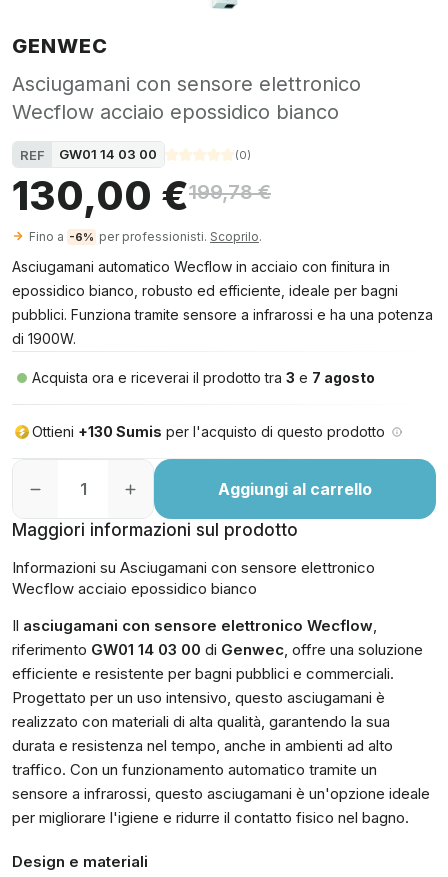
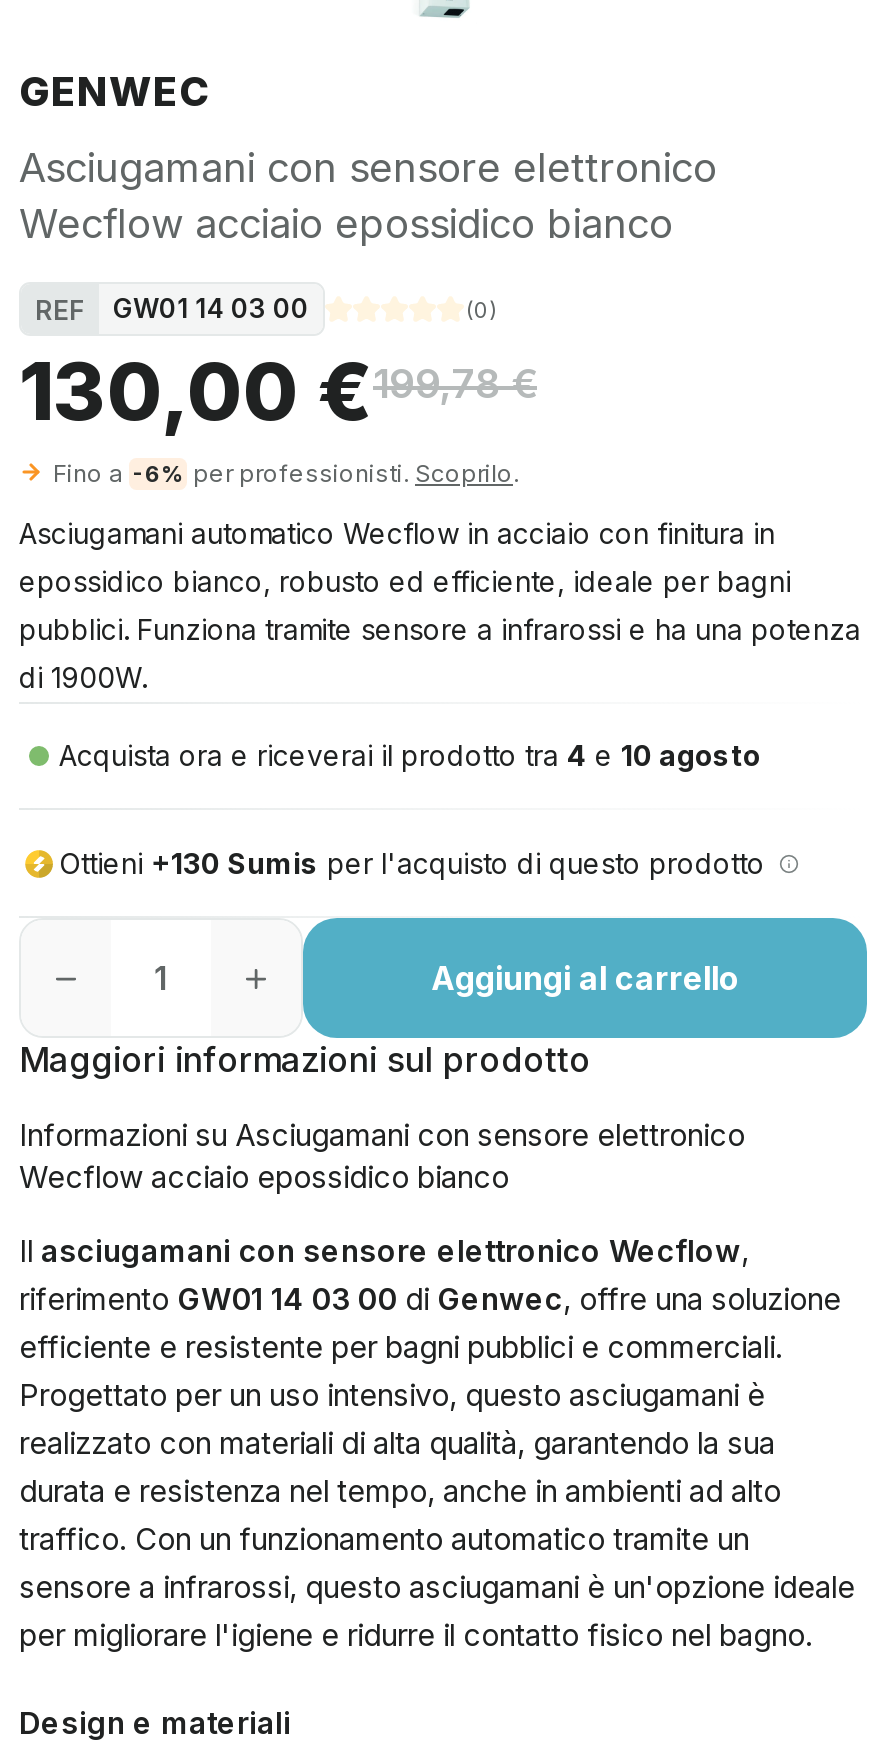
[32,369,375,386] Acquista ora e riceverai il prodotto tra 3 e 7 agosto -> [59,738,761,772] Acquista ora e riceverai il prodotto tra 4 e 10 agosto

